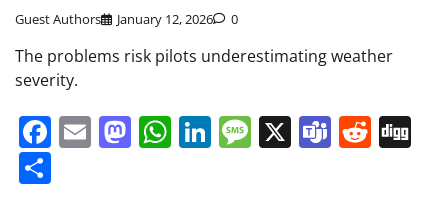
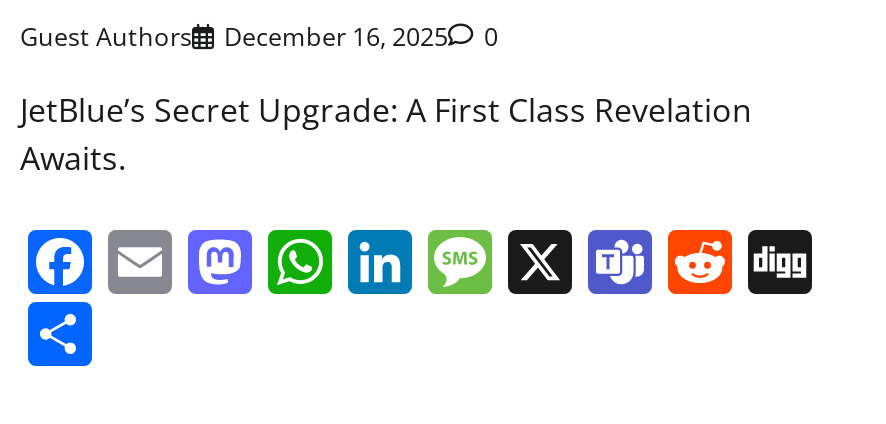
[15,9,238,27] Guest Authors January 12, 2026 0 -> [20,17,498,53] Guest Authors December 16, 2025 0
[15,44,393,90] The problems risk pilots underestimating weather | severity. -> [20,87,752,179] JetBlue’s Secret Upgrade: A First Class Revelation | Awaits.

